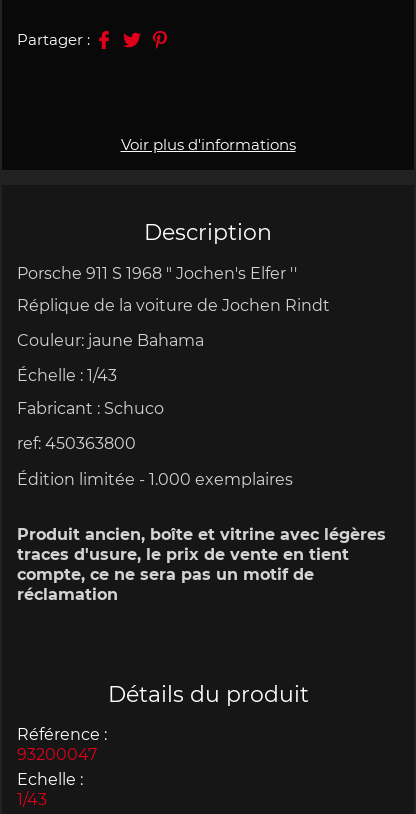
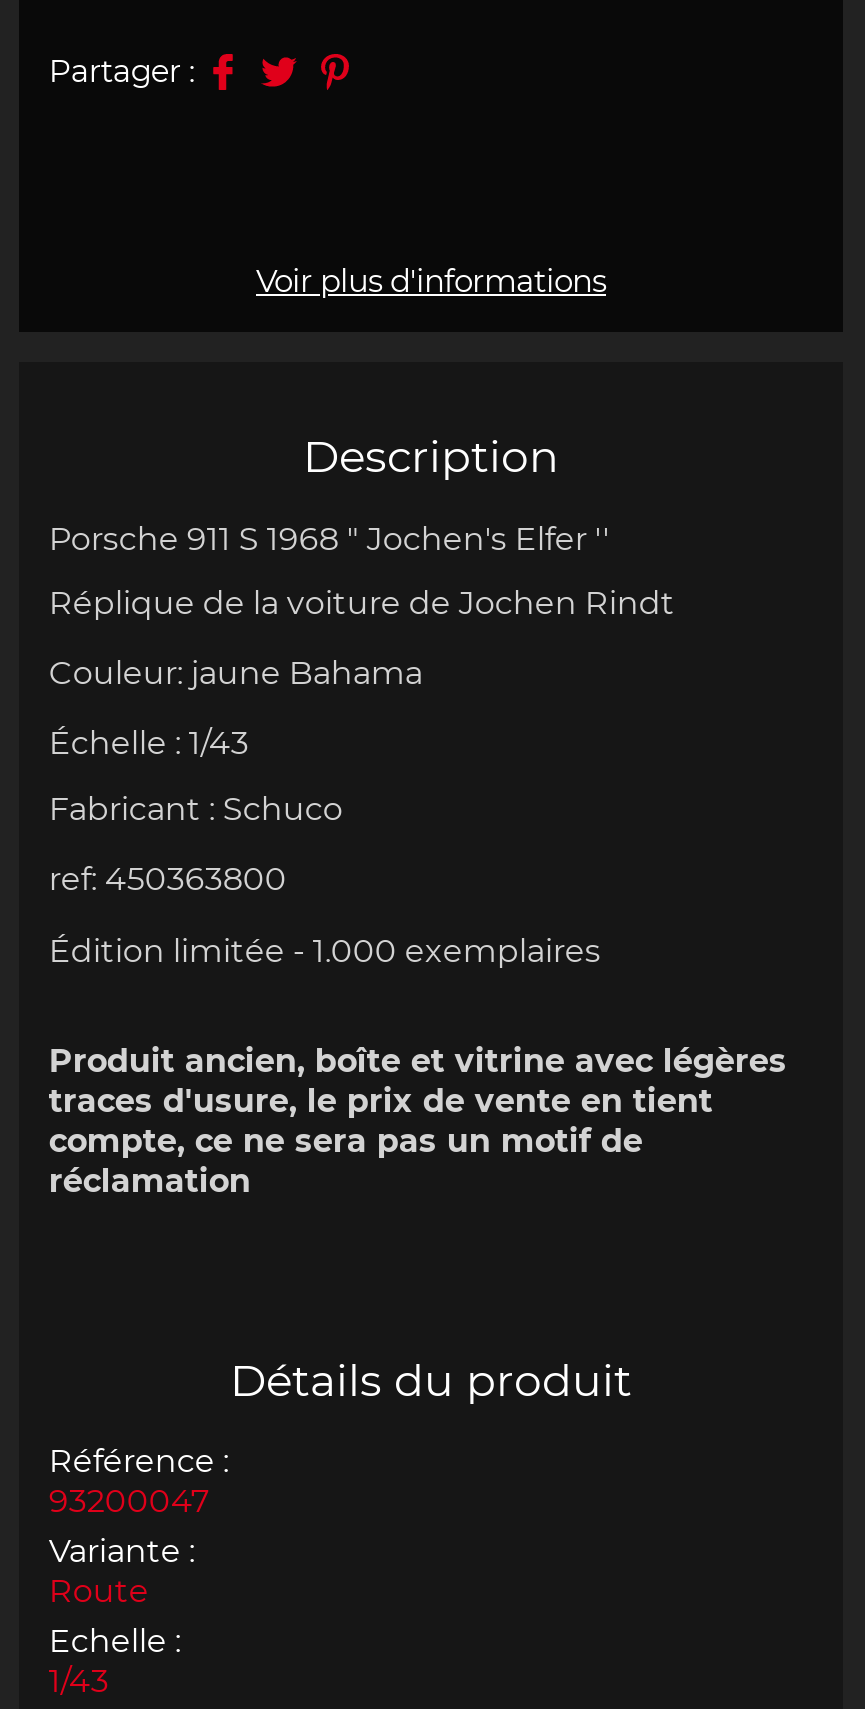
none -> [49,1532,195,1610] Variante : | Route

